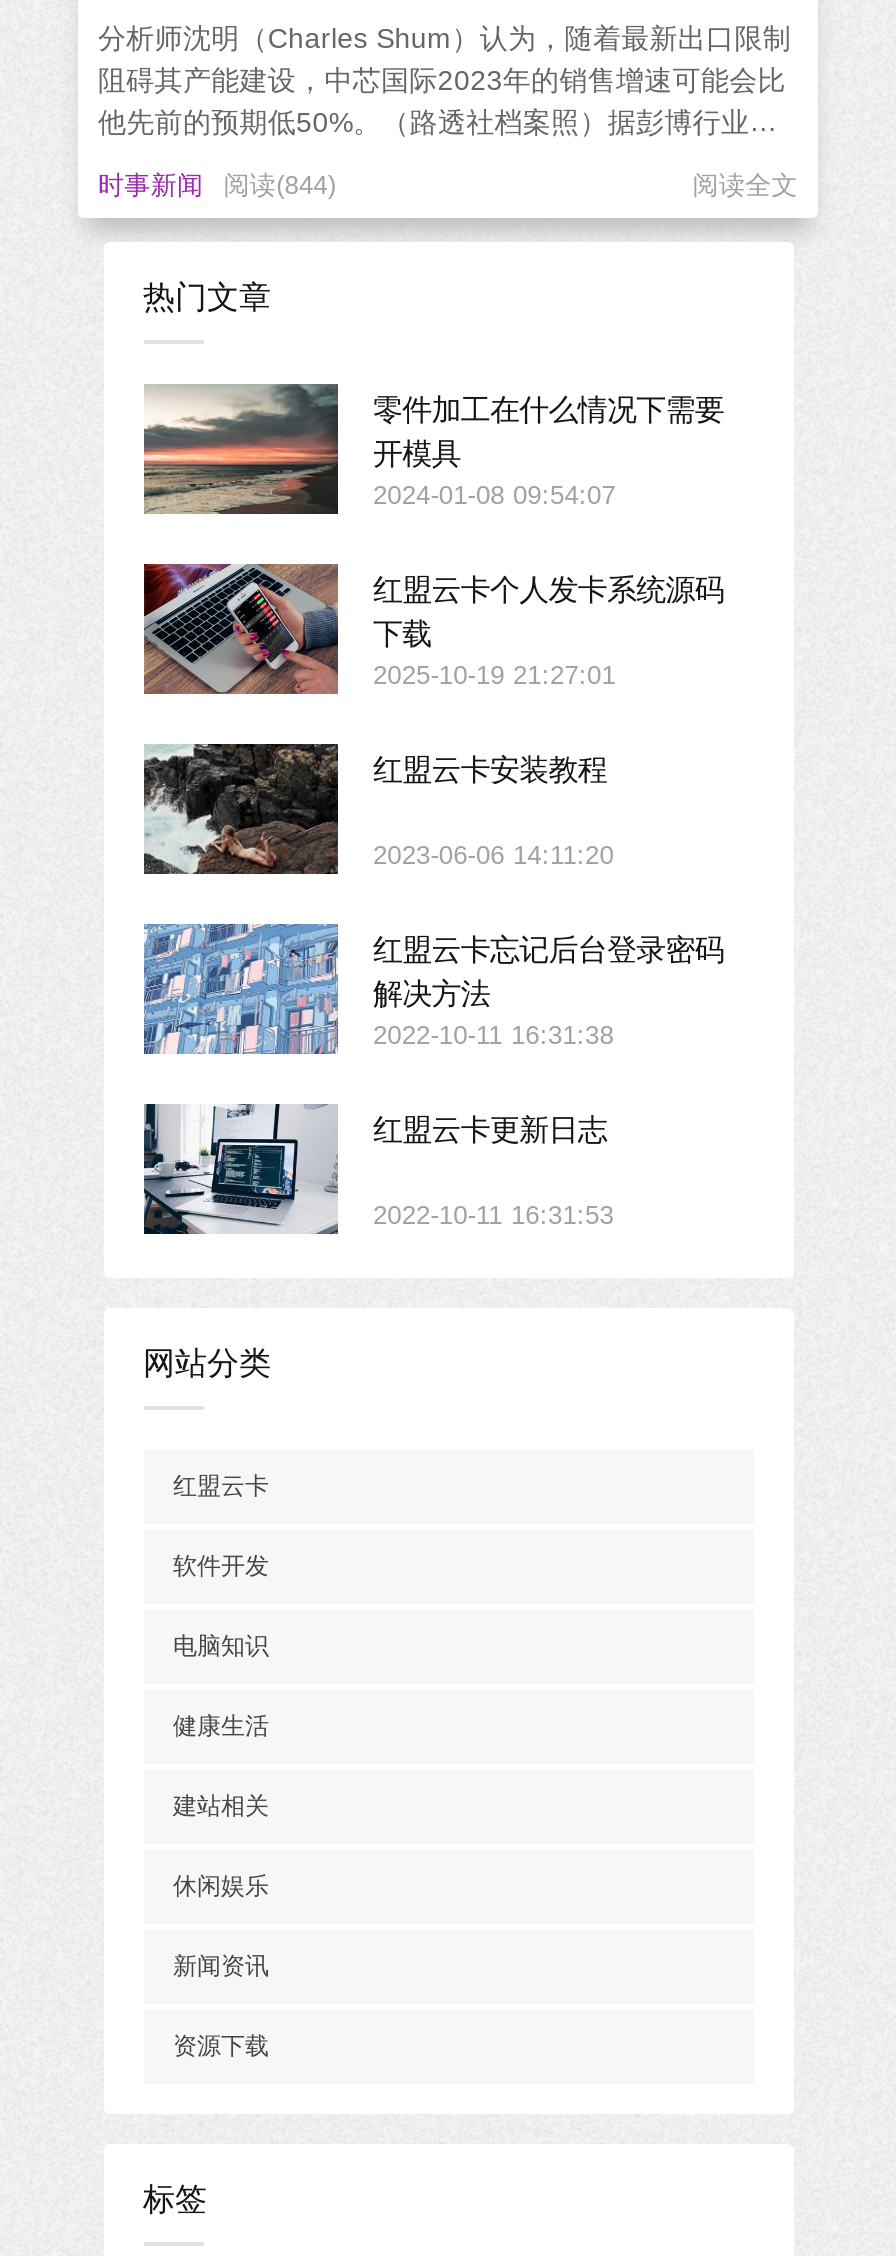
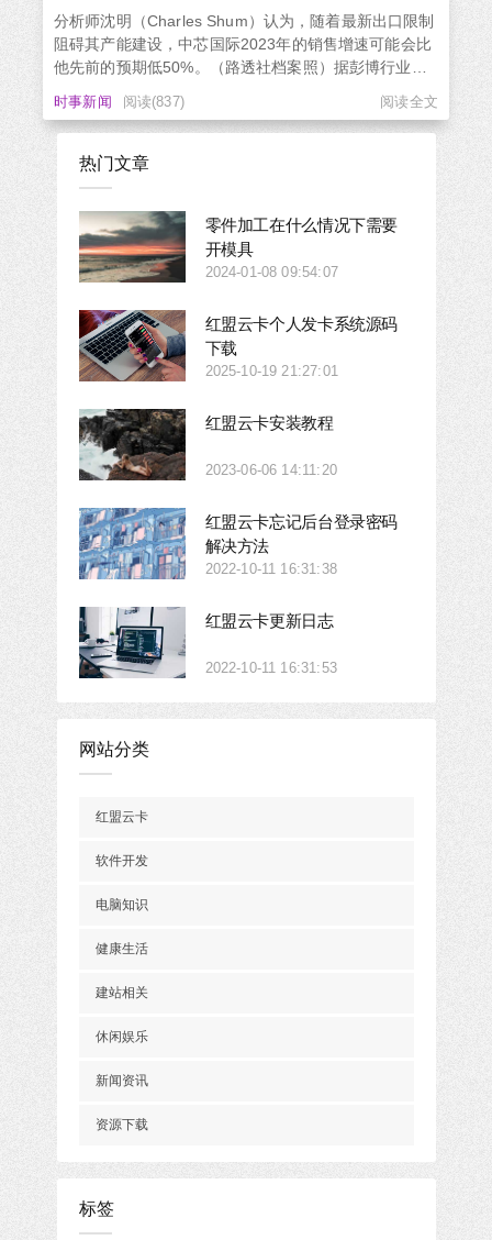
[98,169,336,199] 时事新闻 阅读(844) -> [54,93,185,109] 时事新闻 阅读(837)

